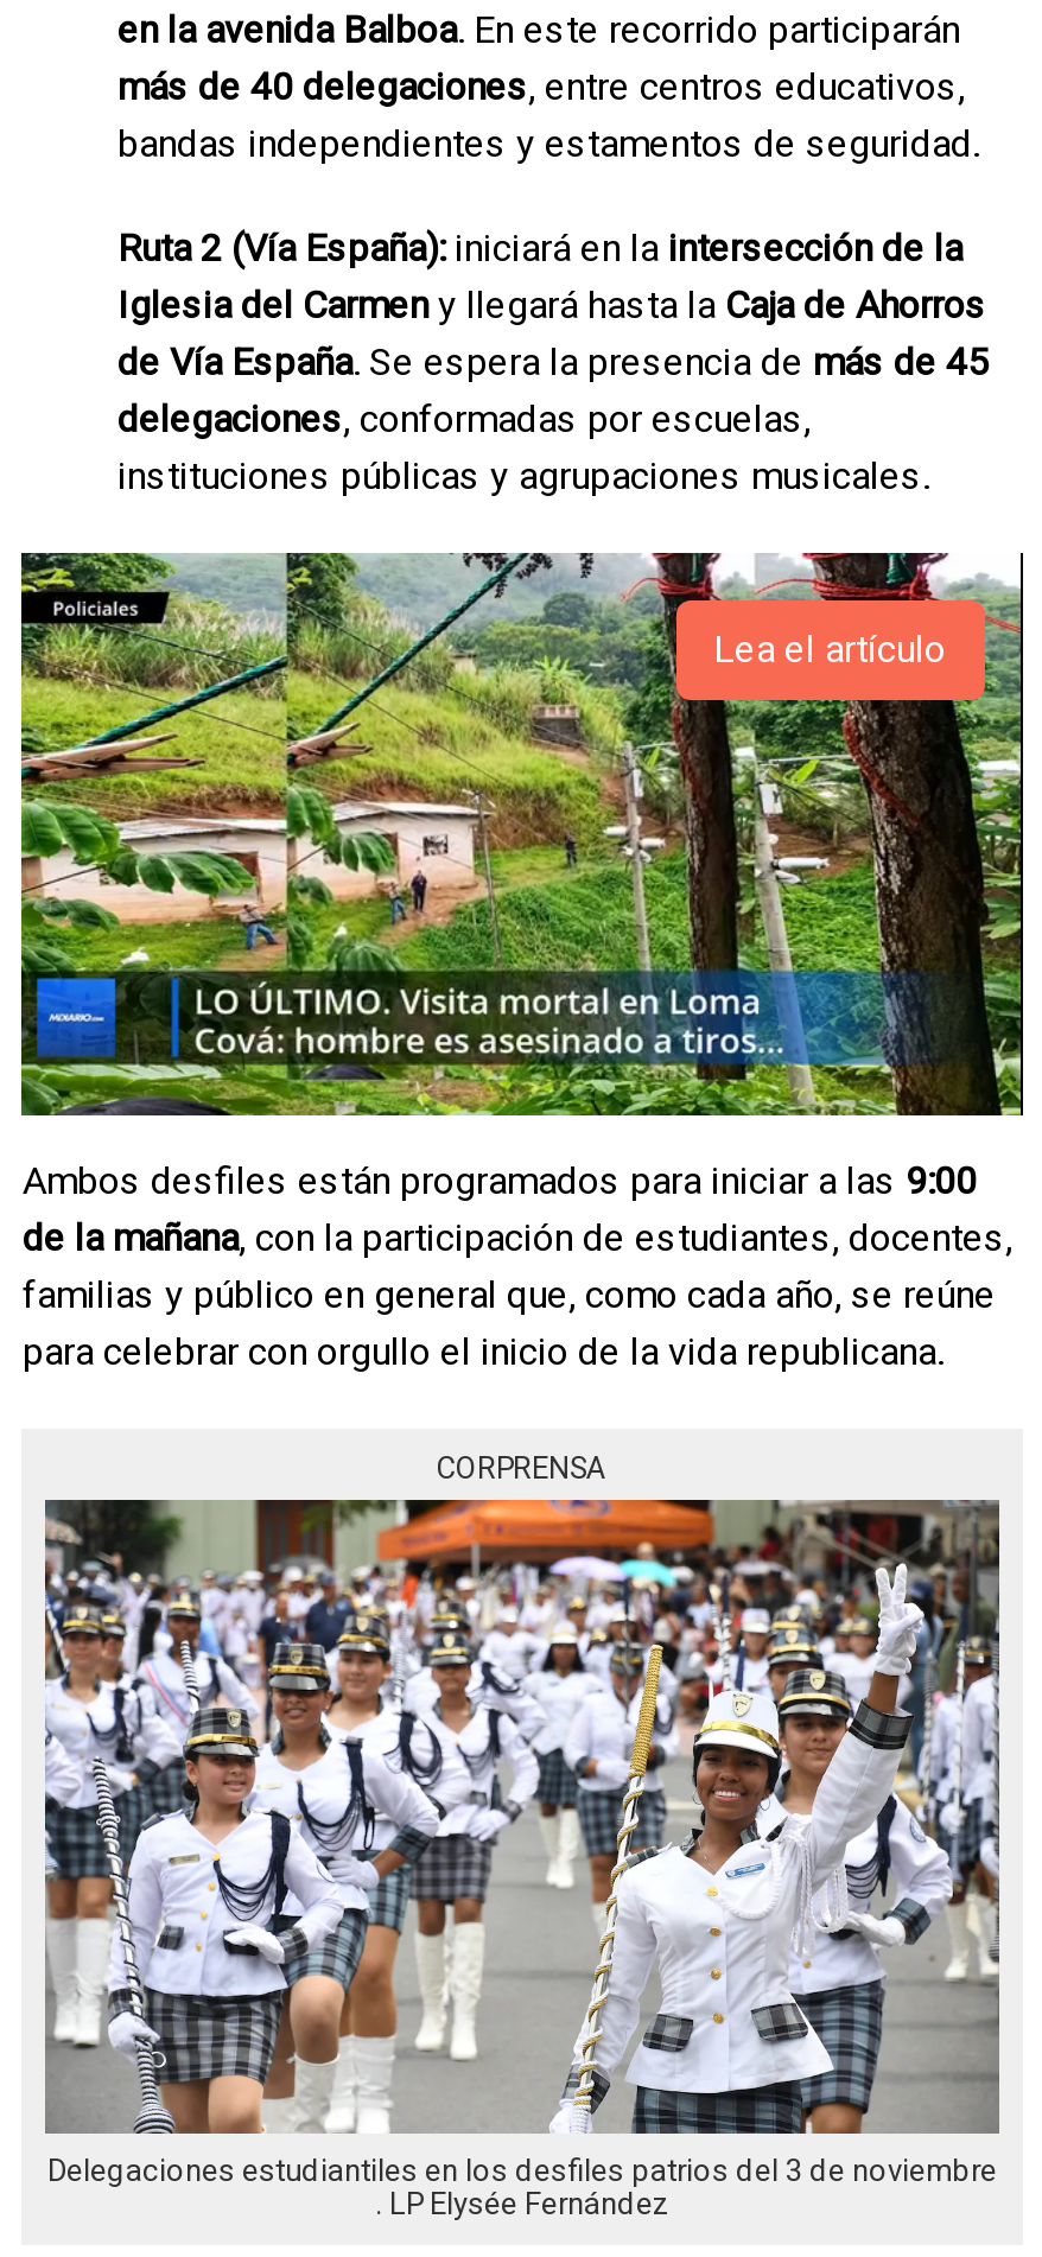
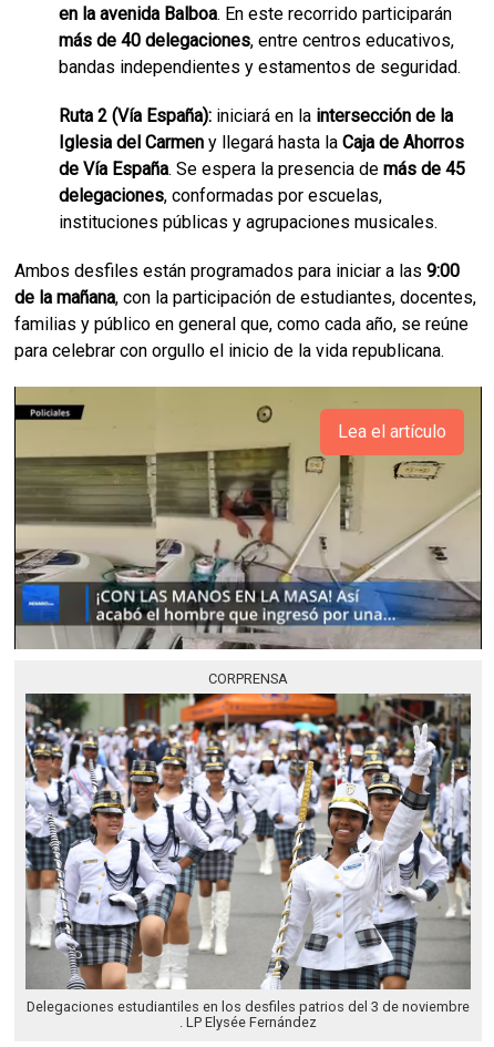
[19,551,1025,1118] [image] -> [13,386,483,650] [image]
moved [713,626,946,671] -> [337,421,446,442]: Lea el artículo
moved [22,1157,1012,1373] -> [15,260,477,361]: Ambos desfiles están programados para iniciar a las 9:00 | de la mañana, con la participación de estudiantes, docentes, | familias y público en general que, como cada año, se reúne | para celebrar con orgullo el inicio de la vida republicana.

